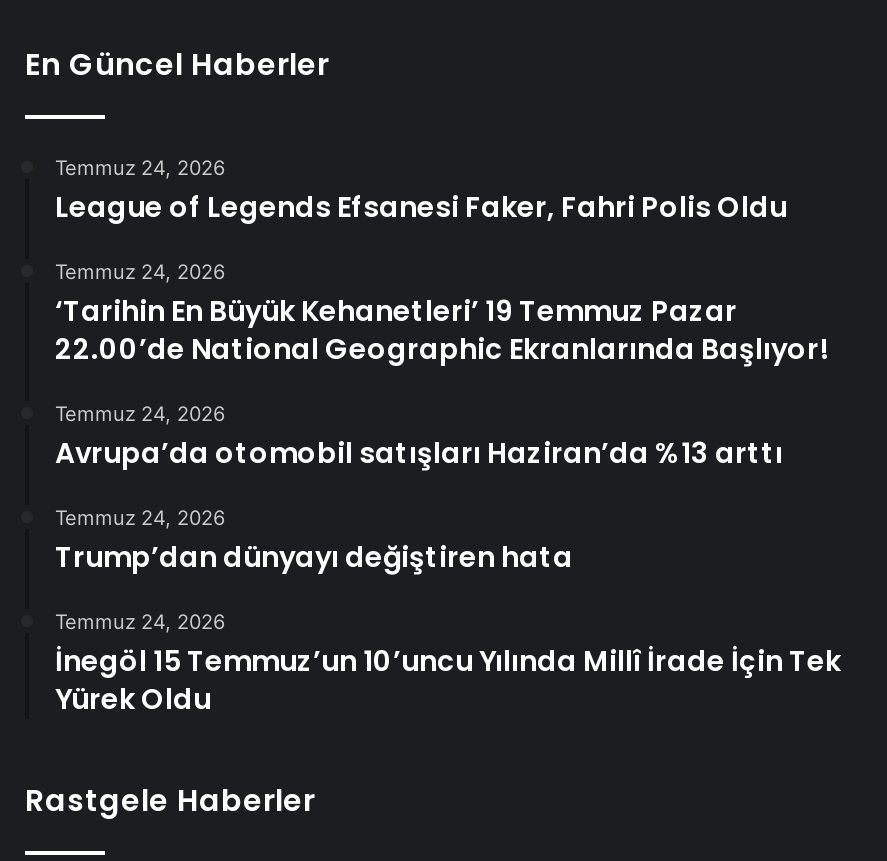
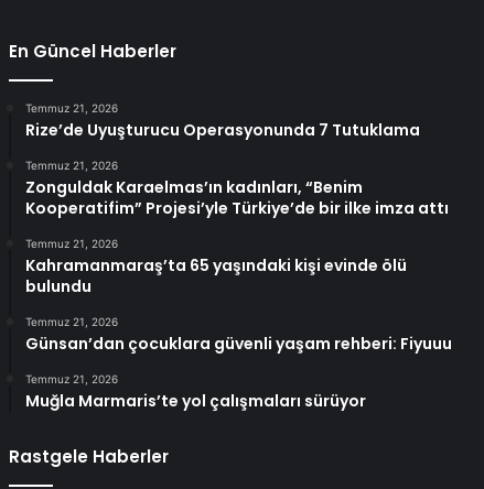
[55,155,787,227] Temmuz 24, 2026 | League of Legends Efsanesi Faker, Fahri Polis Oldu -> [25,101,420,141] Temmuz 21, 2026 | Rize’de Uyuşturucu Operasyonunda 7 Tutuklama
[55,259,827,369] Temmuz 24, 2026 | ‘Tarihin En Büyük Kehanetleri’ 19 Temmuz Pazar | 22.00’de National Geographic Ekranlarında Başlıyor! -> [25,158,449,219] Temmuz 21, 2026 | Zonguldak Karaelmas’ın kadınları, “Benim | Kooperatifim” Projesi’yle Türkiye’de bir ilke imza attı
[55,401,783,473] Temmuz 24, 2026 | Avrupa’da otomobil satışları Haziran’da %13 arttı -> [25,237,407,297] Temmuz 21, 2026 | Kahramanmaraş’ta 65 yaşındaki kişi evinde ölü | bulundu
[55,505,573,577] Temmuz 24, 2026 | Trump’dan dünyayı değiştiren hata -> [25,315,452,354] Temmuz 21, 2026 | Günsan’dan çocuklara güvenli yaşam rehberi: Fiyuuu
[55,609,841,719] Temmuz 24, 2026 | İnegöl 15 Temmuz’un 10’uncu Yılında Millî İrade İçin Tek | Yürek Oldu -> [25,372,366,412] Temmuz 21, 2026 | Muğla Marmaris’te yol çalışmaları sürüyor

